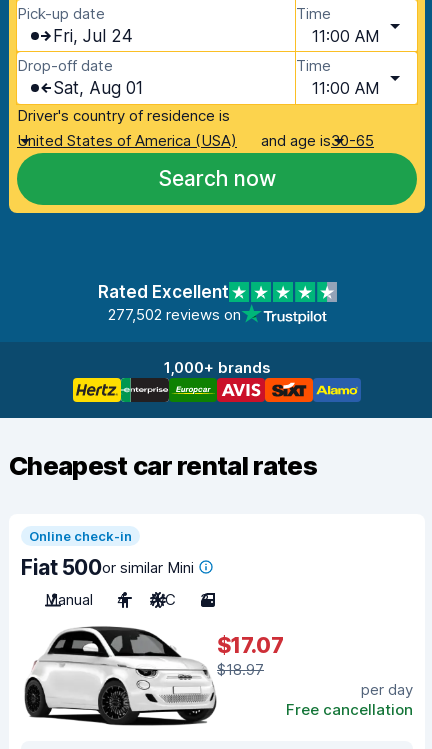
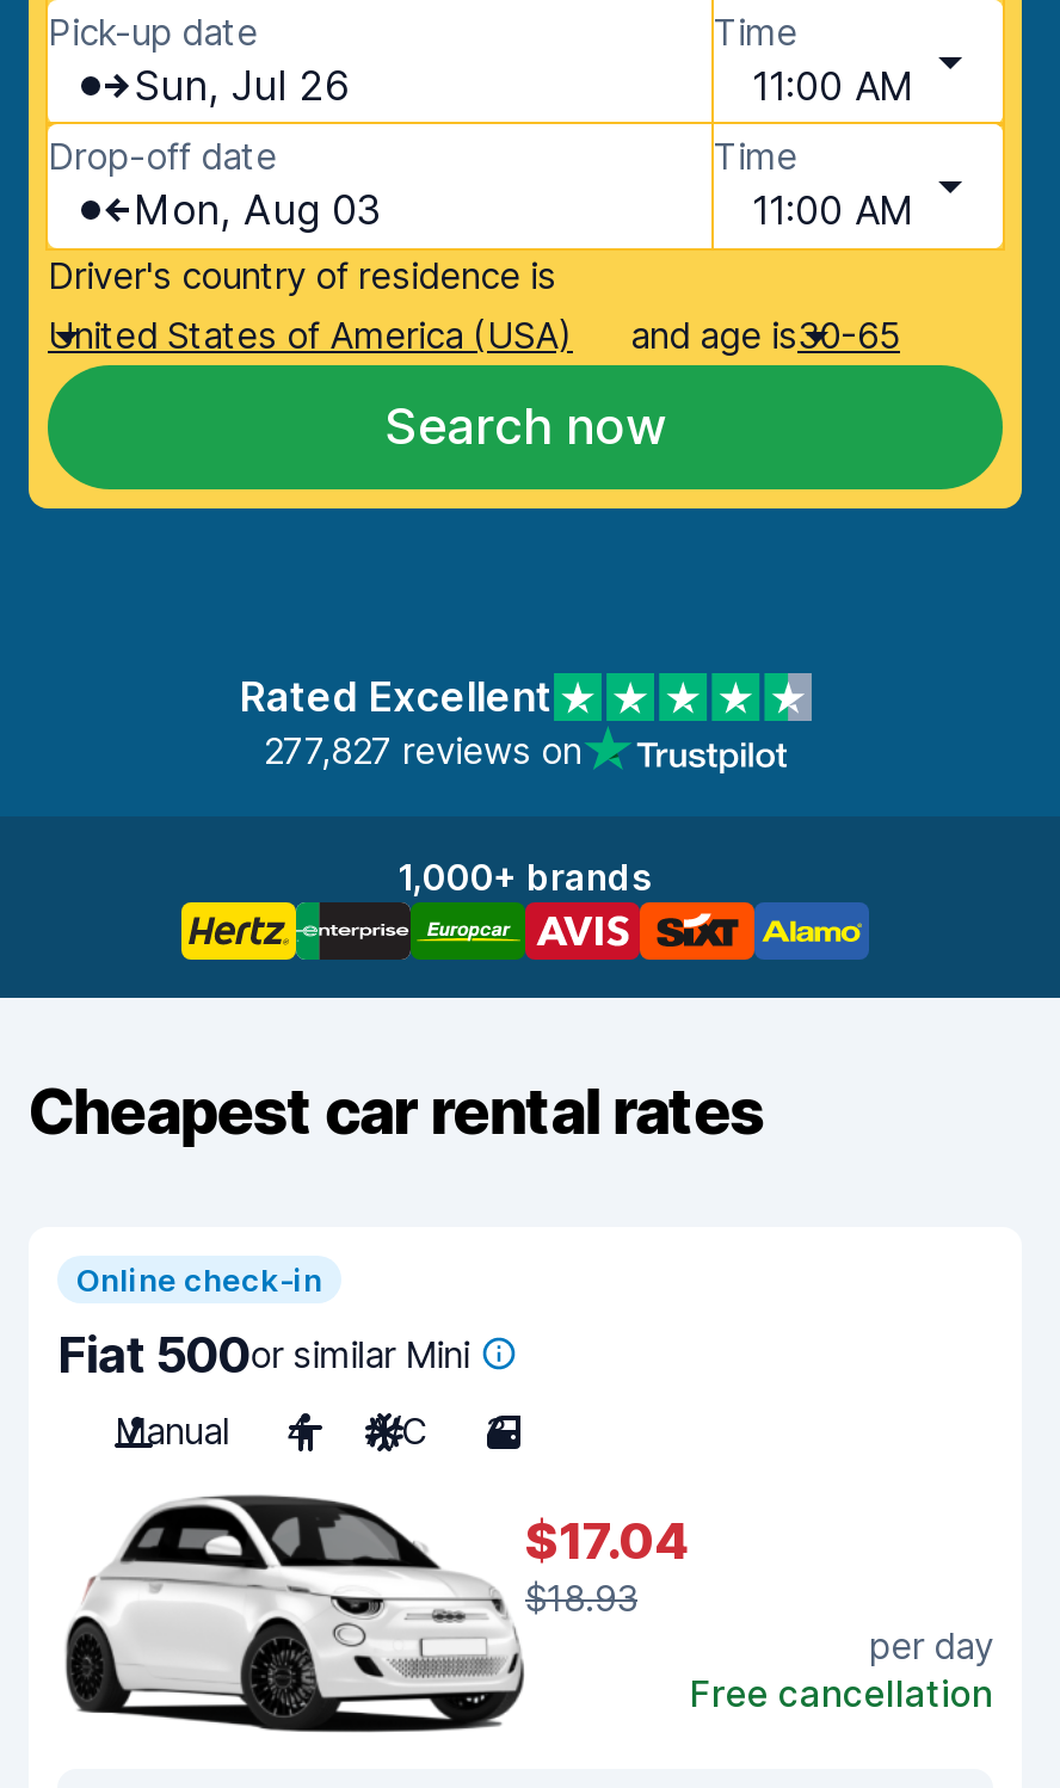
[53,26,133,46] Fri, Jul 24 -> [134,62,349,110] Sun, Jul 26
[53,78,143,98] Sat, Aug 01 -> [134,186,382,234] Mon, Aug 03
[107,305,240,324] 277,502 reviews on -> [264,728,581,773] 277,827 reviews on
[217,632,284,657] $17.07 -> [525,1510,688,1570] $17.04
[217,659,264,678] $18.97 -> [525,1574,637,1620] $18.93

